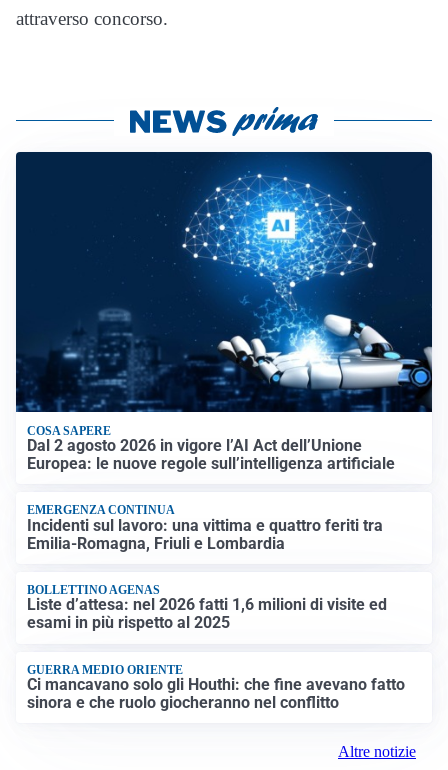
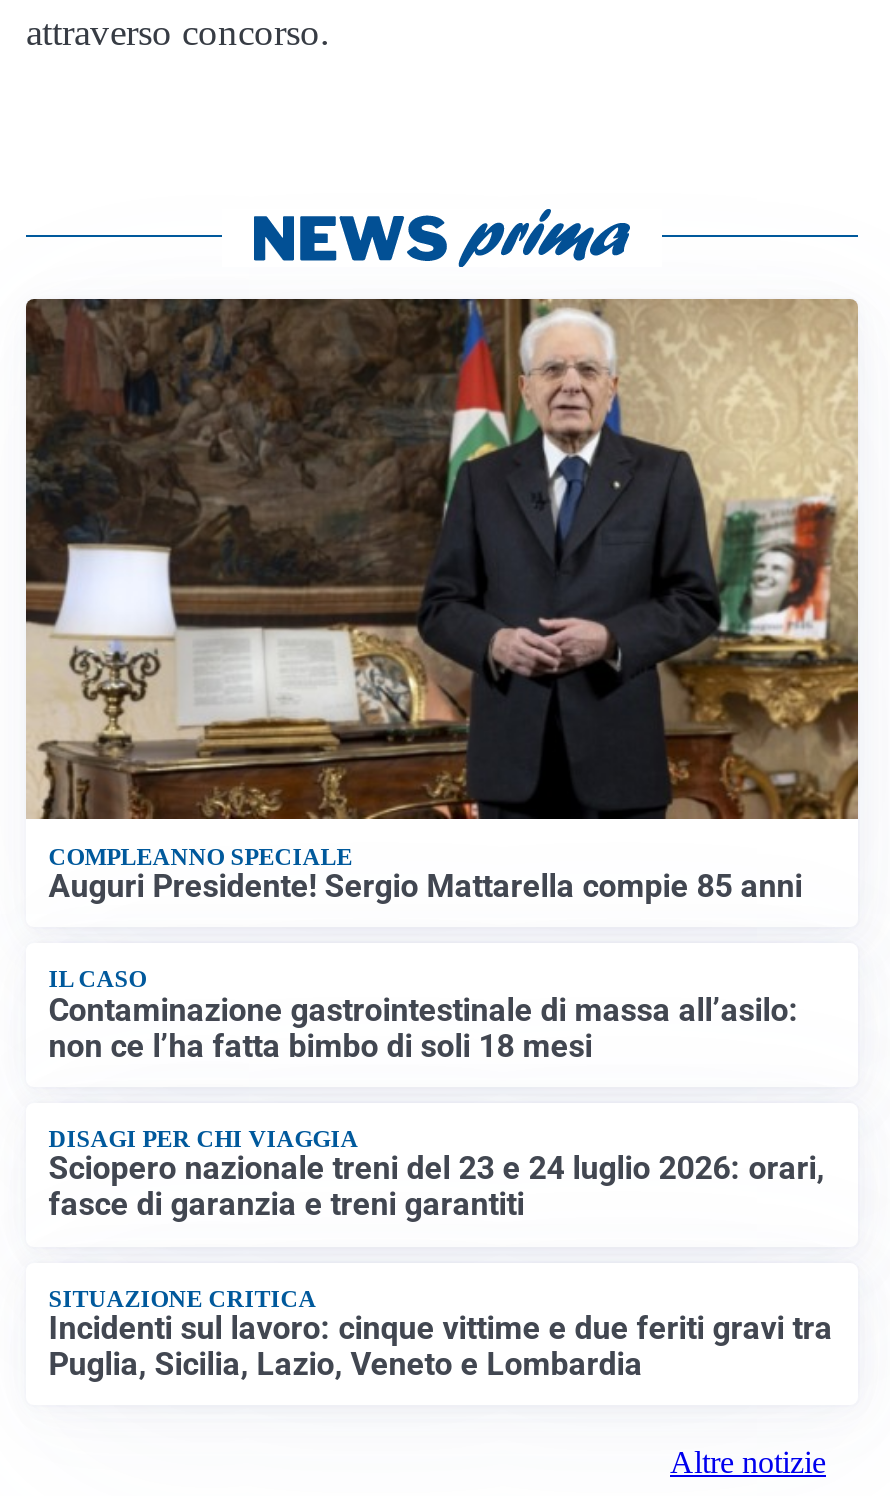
[15,151,433,473] [image] | COSA SAPERE | Dal 2 agosto 2026 in vigore l’AI Act dell’Unione | Europea: le nuove regole sull’intelligenza artificiale -> [24,297,860,905] [image] | COMPLEANNO SPECIALE | Auguri Presidente! Sergio Mattarella compie 85 anni
[27,503,383,553] EMERGENZA CONTINUA | Incidenti sul lavoro: una vittima e quattro feriti tra | Emilia-Romagna, Friuli e Lombardia -> [48,965,798,1064] IL CASO | Contaminazione gastrointestinale di massa all’asilo: | non ce l’ha fatta bimbo di soli 18 mesi
[27,583,387,632] BOLLETTINO AGENAS | Liste d’attesa: nel 2026 fatti 1,6 milioni di visite ed | esami in più rispetto al 2025 -> [48,1125,824,1224] DISAGI PER CHI VIAGGIA | Sciopero nazionale treni del 23 e 24 luglio 2026: orari, | fasce di garanzia e treni garantiti
[27,663,405,712] GUERRA MEDIO ORIENTE | Ci mancavano solo gli Houthi: che fine avevano fatto | sinora e che ruolo giocheranno nel conflitto -> [48,1285,832,1383] SITUAZIONE CRITICA | Incidenti sul lavoro: cinque vittime e due feriti gravi tra | Puglia, Sicilia, Lazio, Veneto e Lombardia

